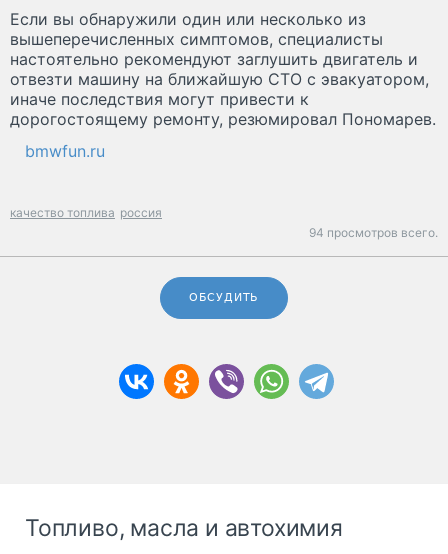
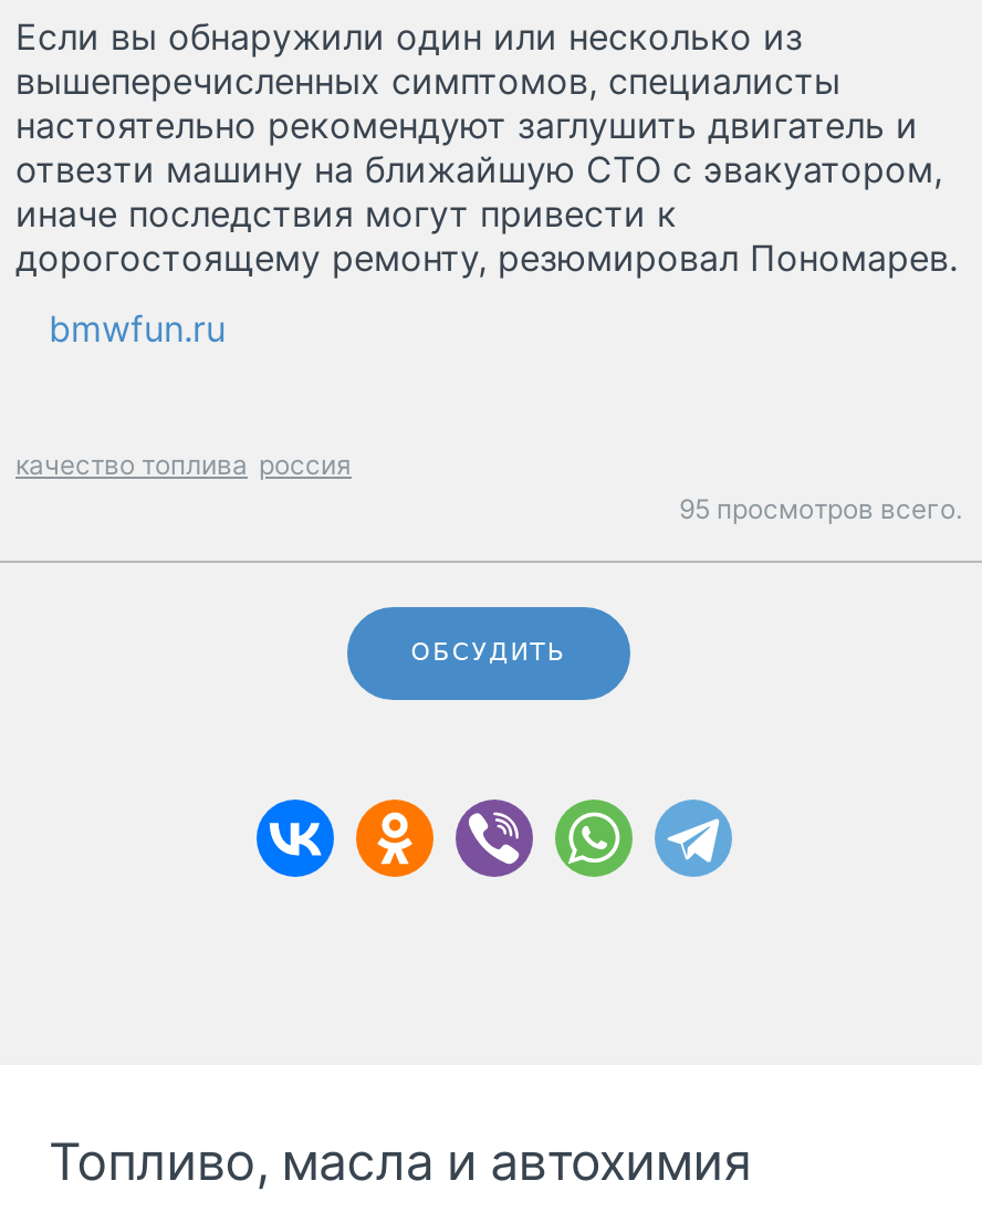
[309,225,438,240] 94 просмотров всего. -> [679,492,962,525] 95 просмотров всего.

